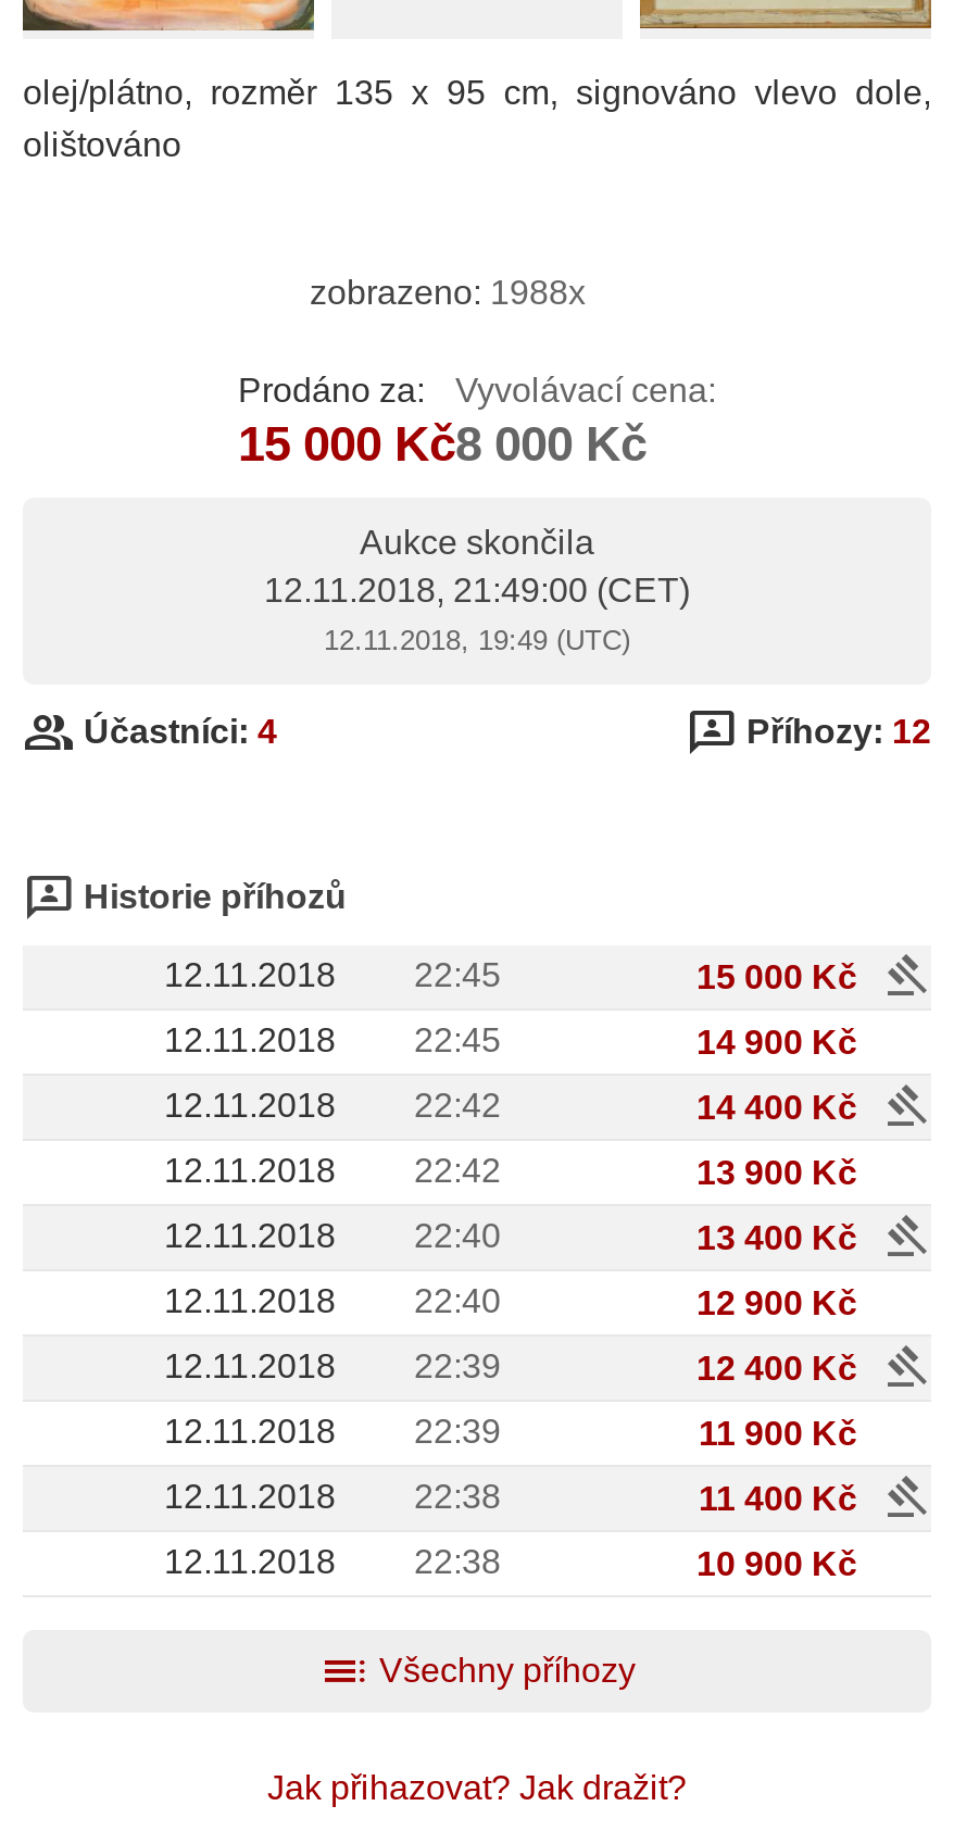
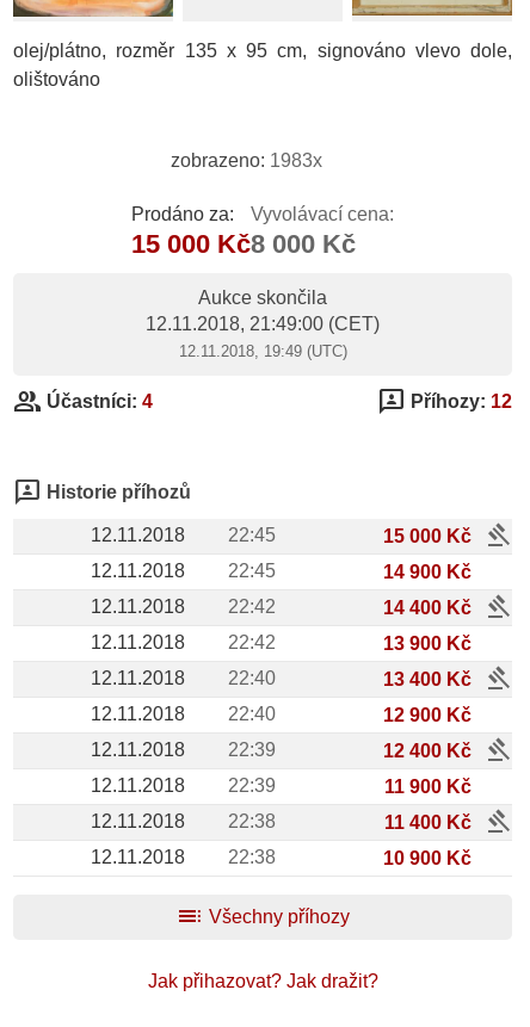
[310,274,586,311] zobrazeno: 1988x -> [171,150,322,171] zobrazeno: 1983x

